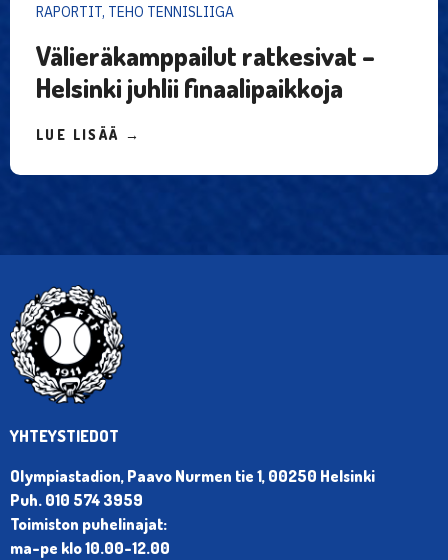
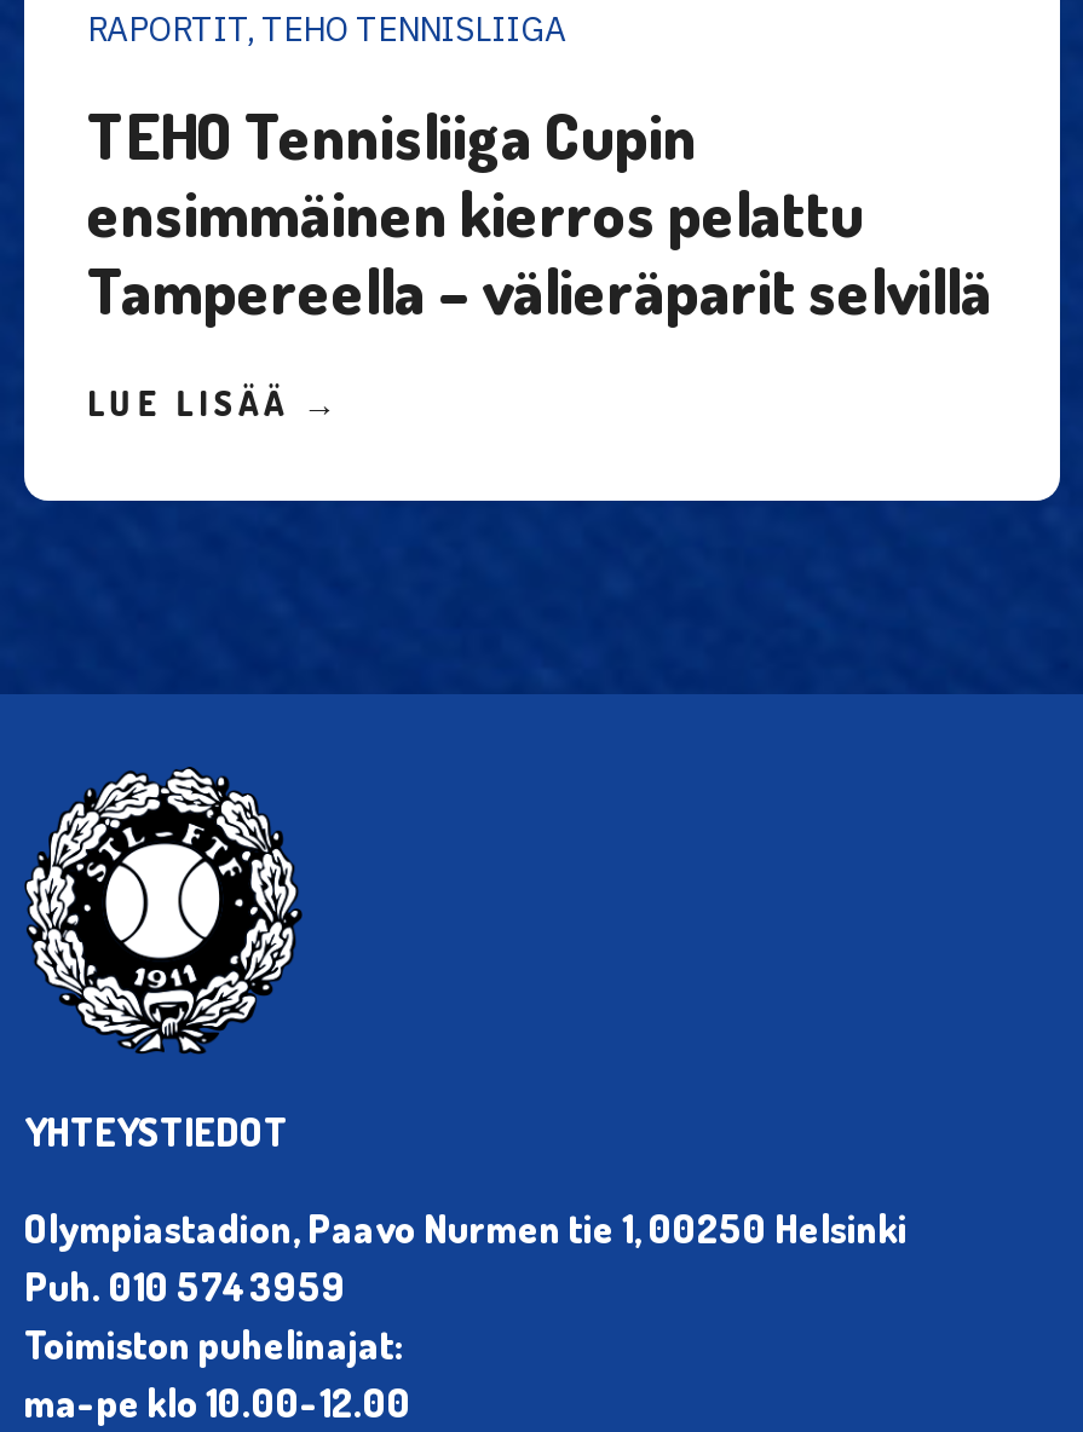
[36,39,375,104] Välieräkamppailut ratkesivat – | Helsinki juhlii finaalipaikkoja -> [87,95,992,330] TEHO Tennisliiga Cupin | ensimmäinen kierros pelattu | Tampereella – välieräparit selvillä

